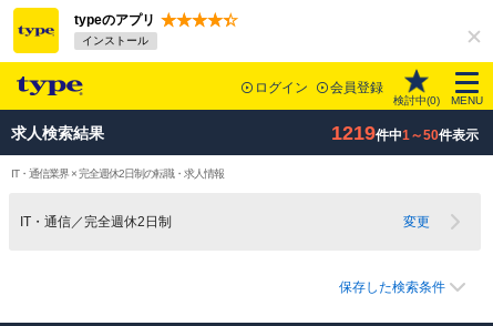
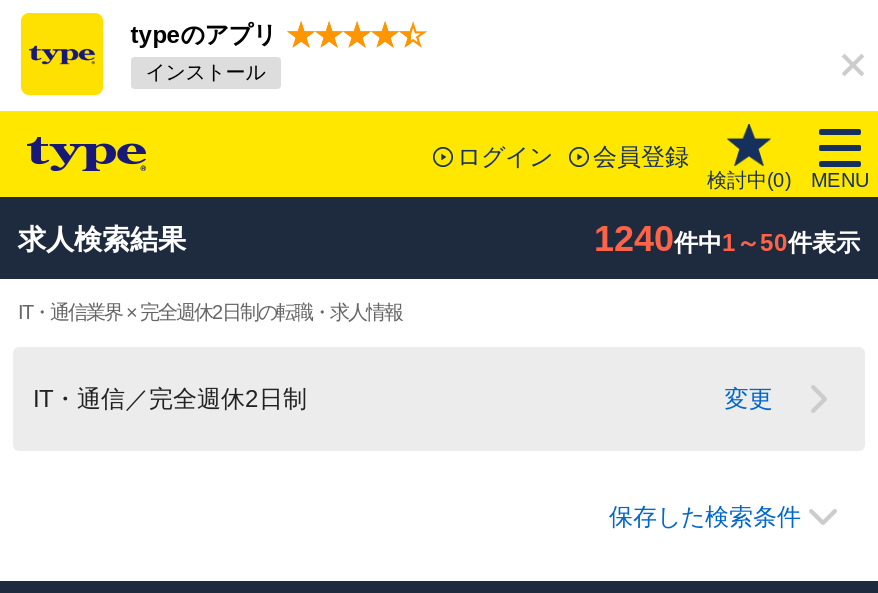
[331,122,478,144] 1219件中1～50件表示 -> [594,219,860,259] 1240件中1～50件表示

